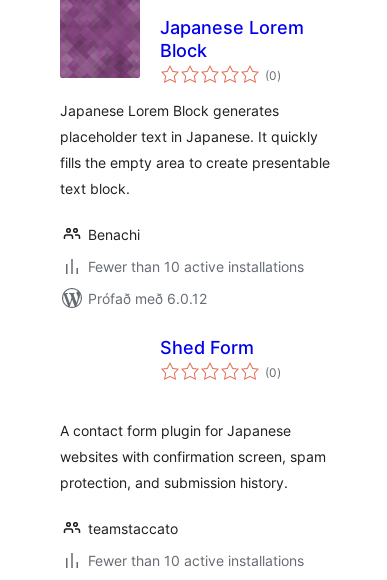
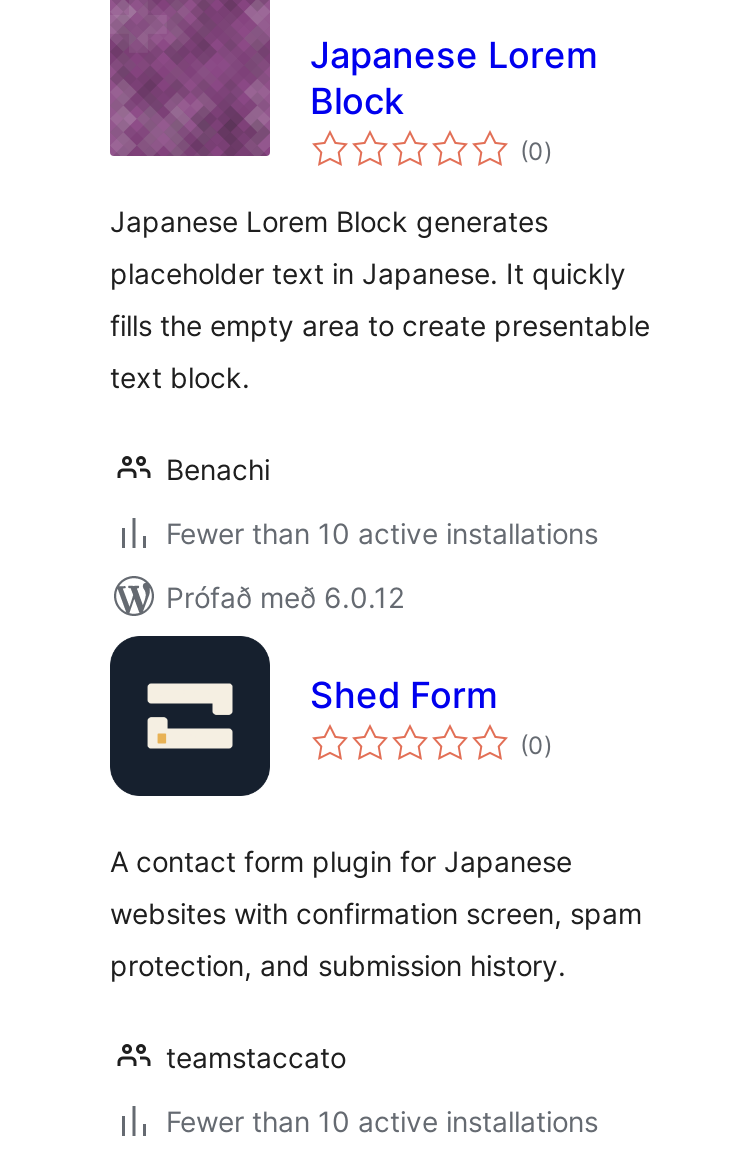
none -> [108,634,272,798] [image]

